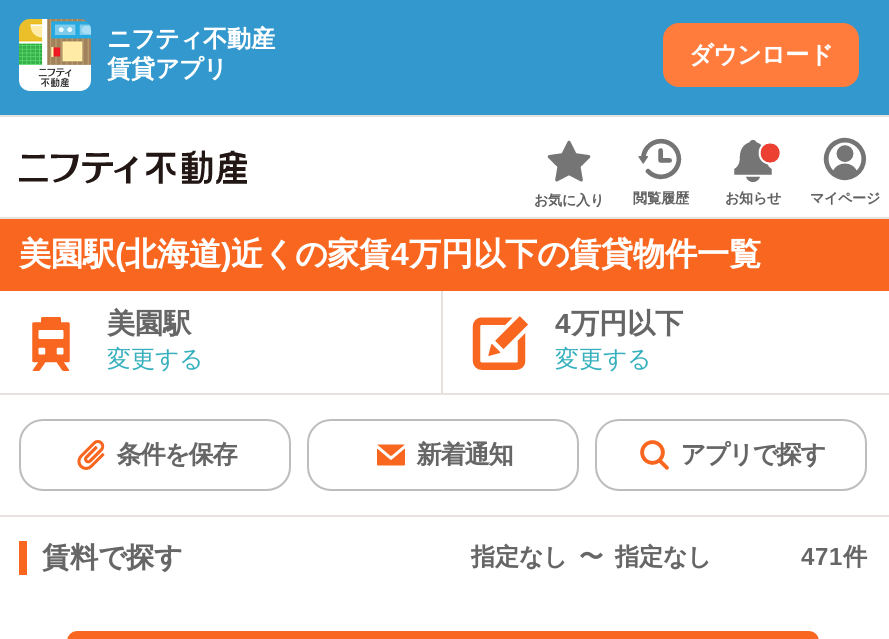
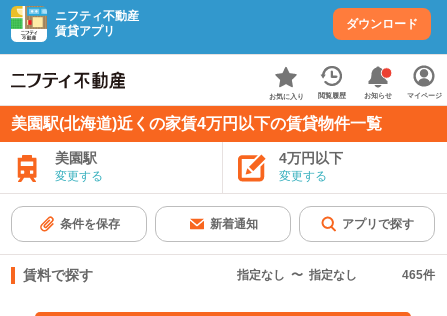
[801,543,867,571] 471件 -> [402,268,435,282] 465件

